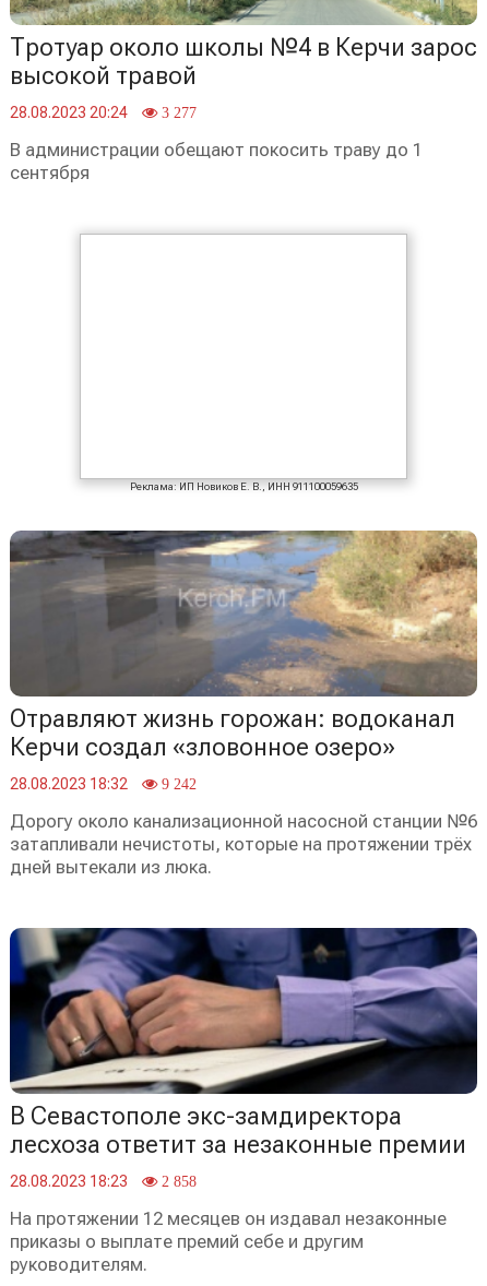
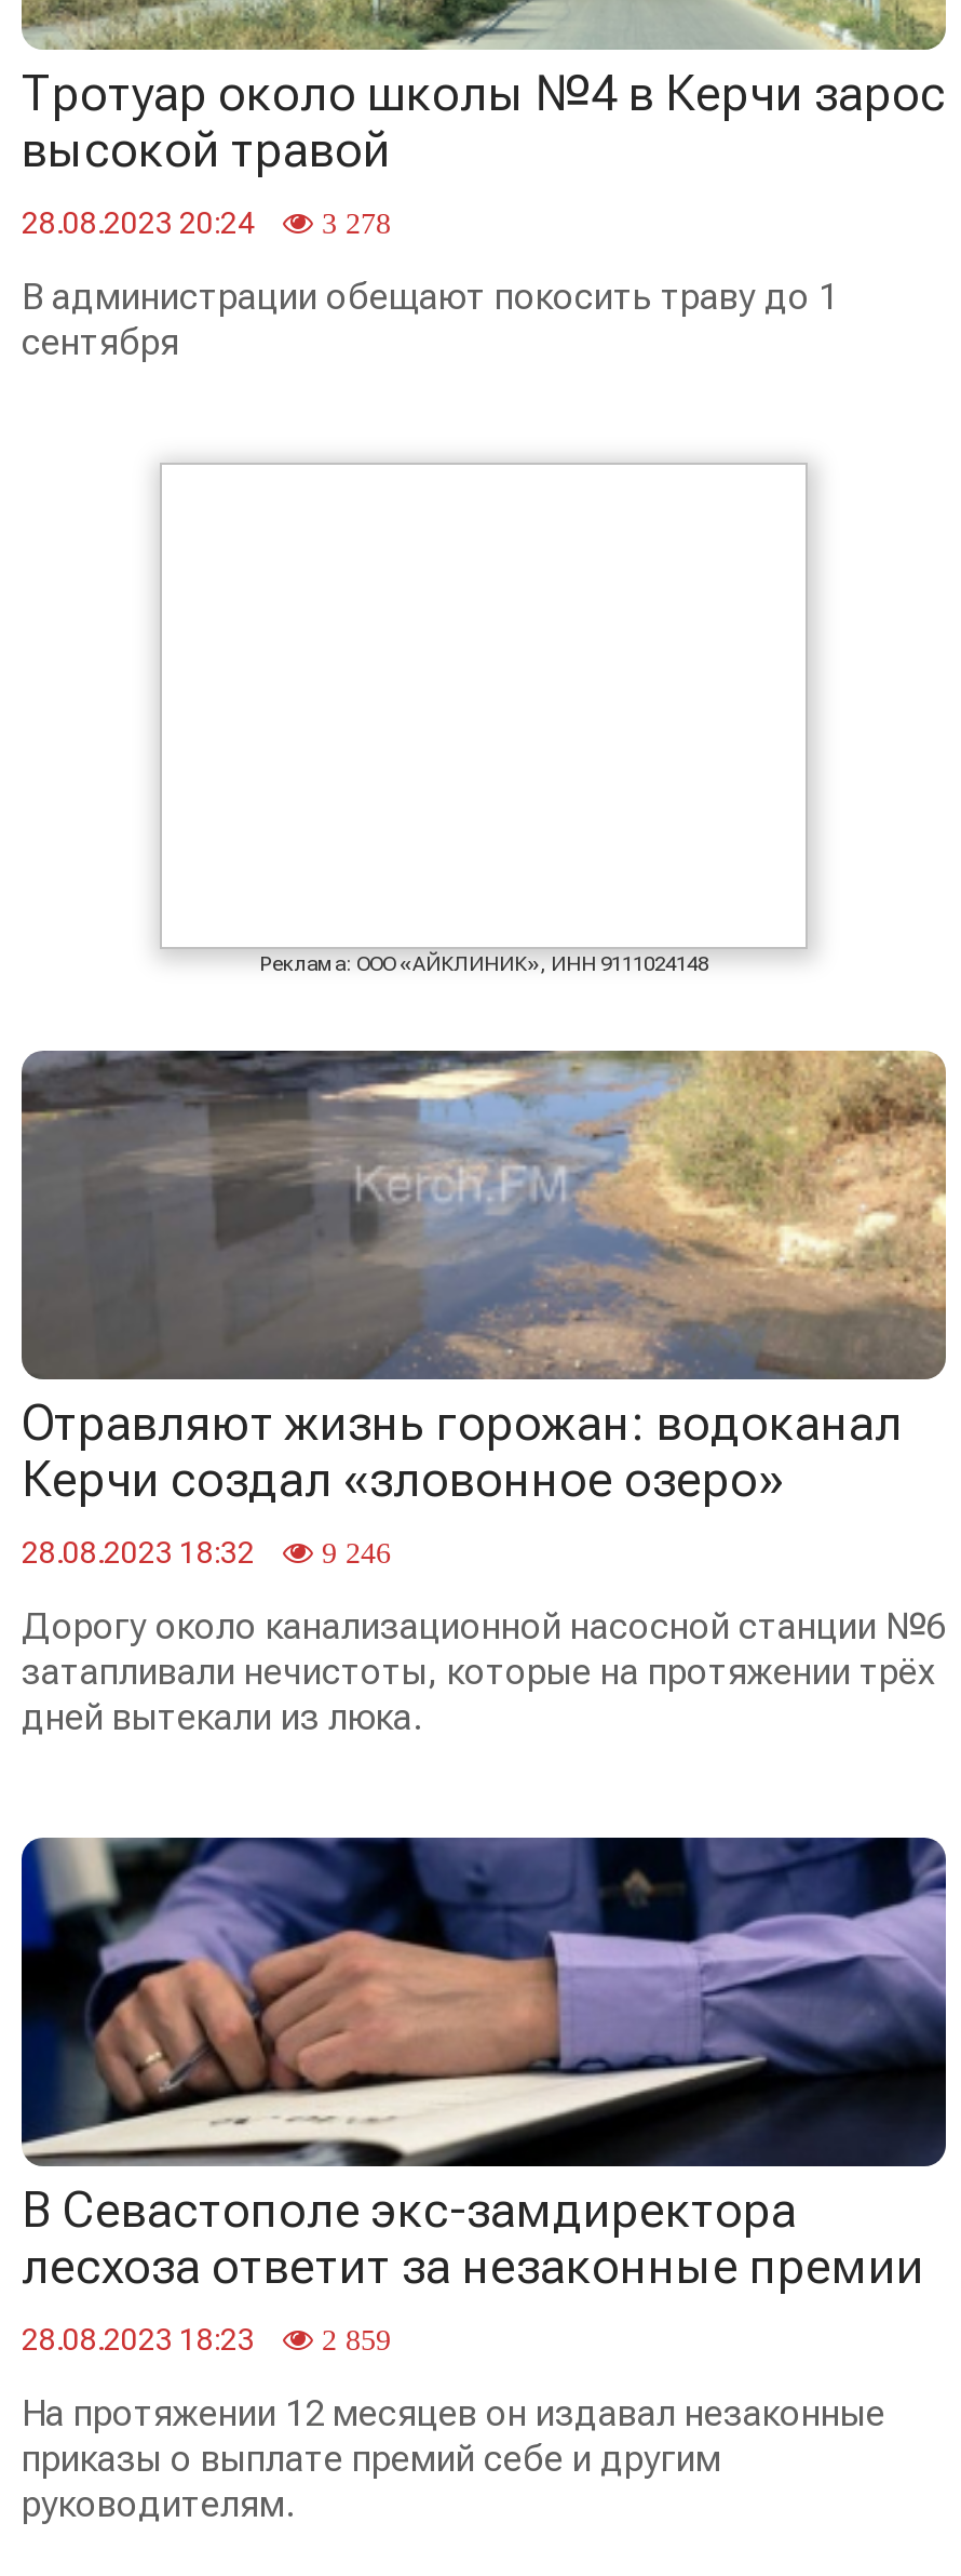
[10,104,197,121] 28.08.2023 20:24 3 277 -> [22,205,391,240] 28.08.2023 20:24 3 278
[129,480,358,492] Реклама: ИП Новиков Е. В., ИНН 911100059635 -> [259,951,708,974] Реклама: ООО «АЙКЛИНИК», ИНН 9111024148
[10,775,197,792] 28.08.2023 18:32 9 242 -> [22,1534,391,1569] 28.08.2023 18:32 9 246
[10,1172,197,1190] 28.08.2023 18:23 2 858 -> [22,2321,391,2356] 28.08.2023 18:23 2 859

